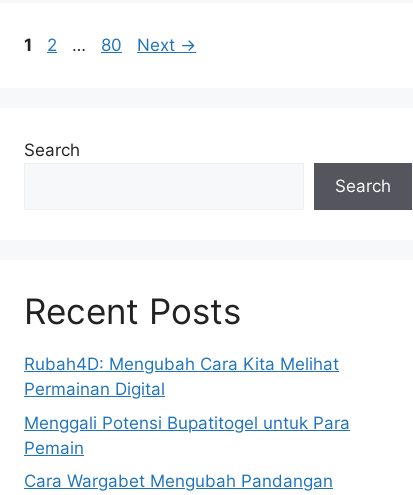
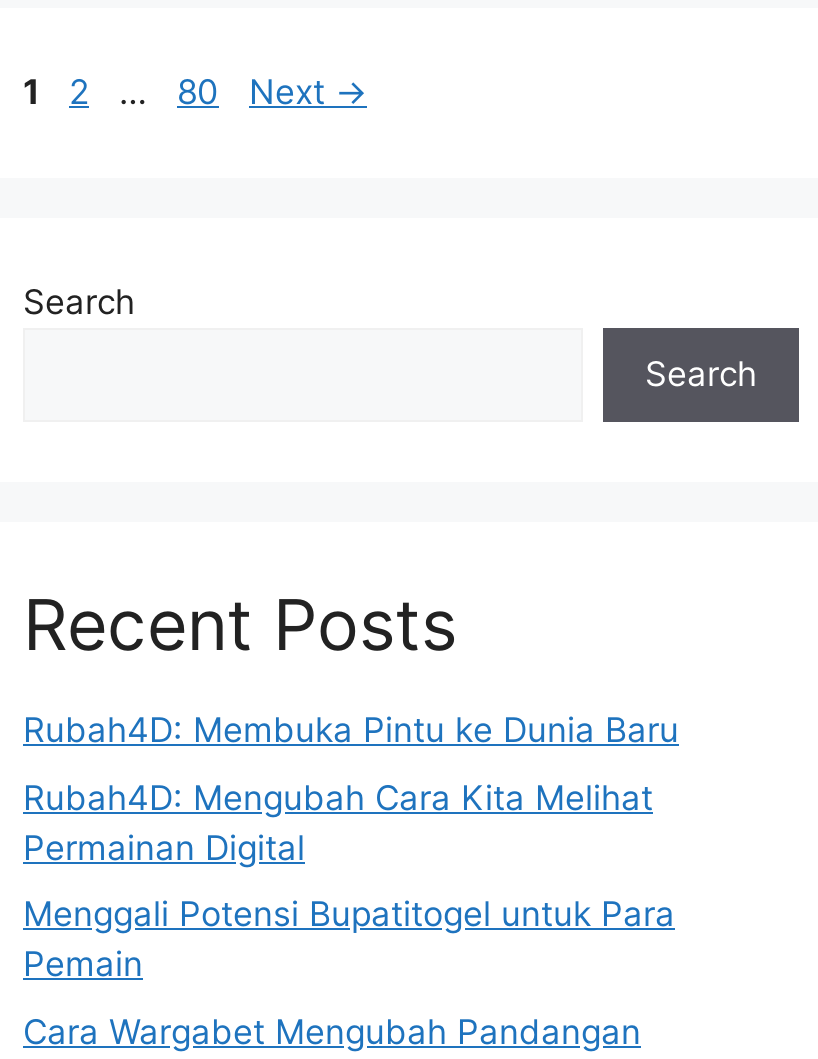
none -> [23,710,679,750] Rubah4D: Membuka Pintu ke Dunia Baru

